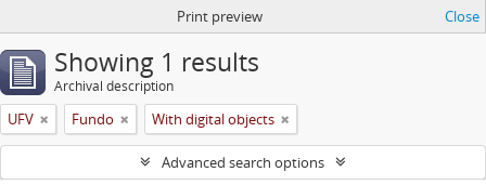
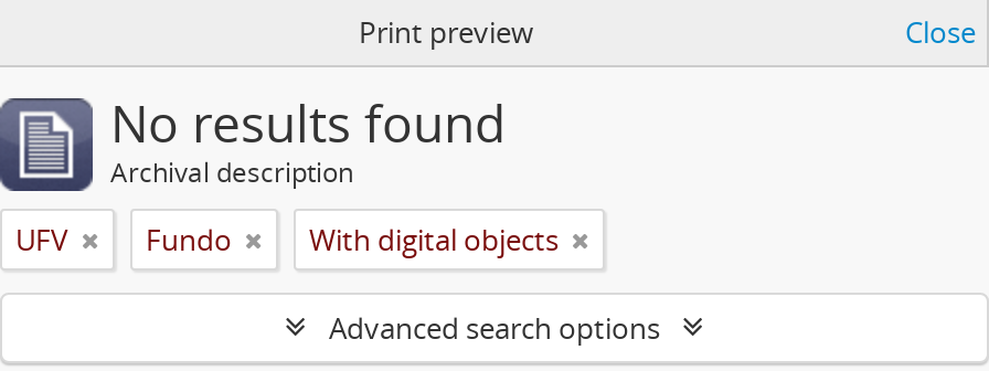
[54,45,259,79] Showing 1 results -> [110,89,506,158] No results found

